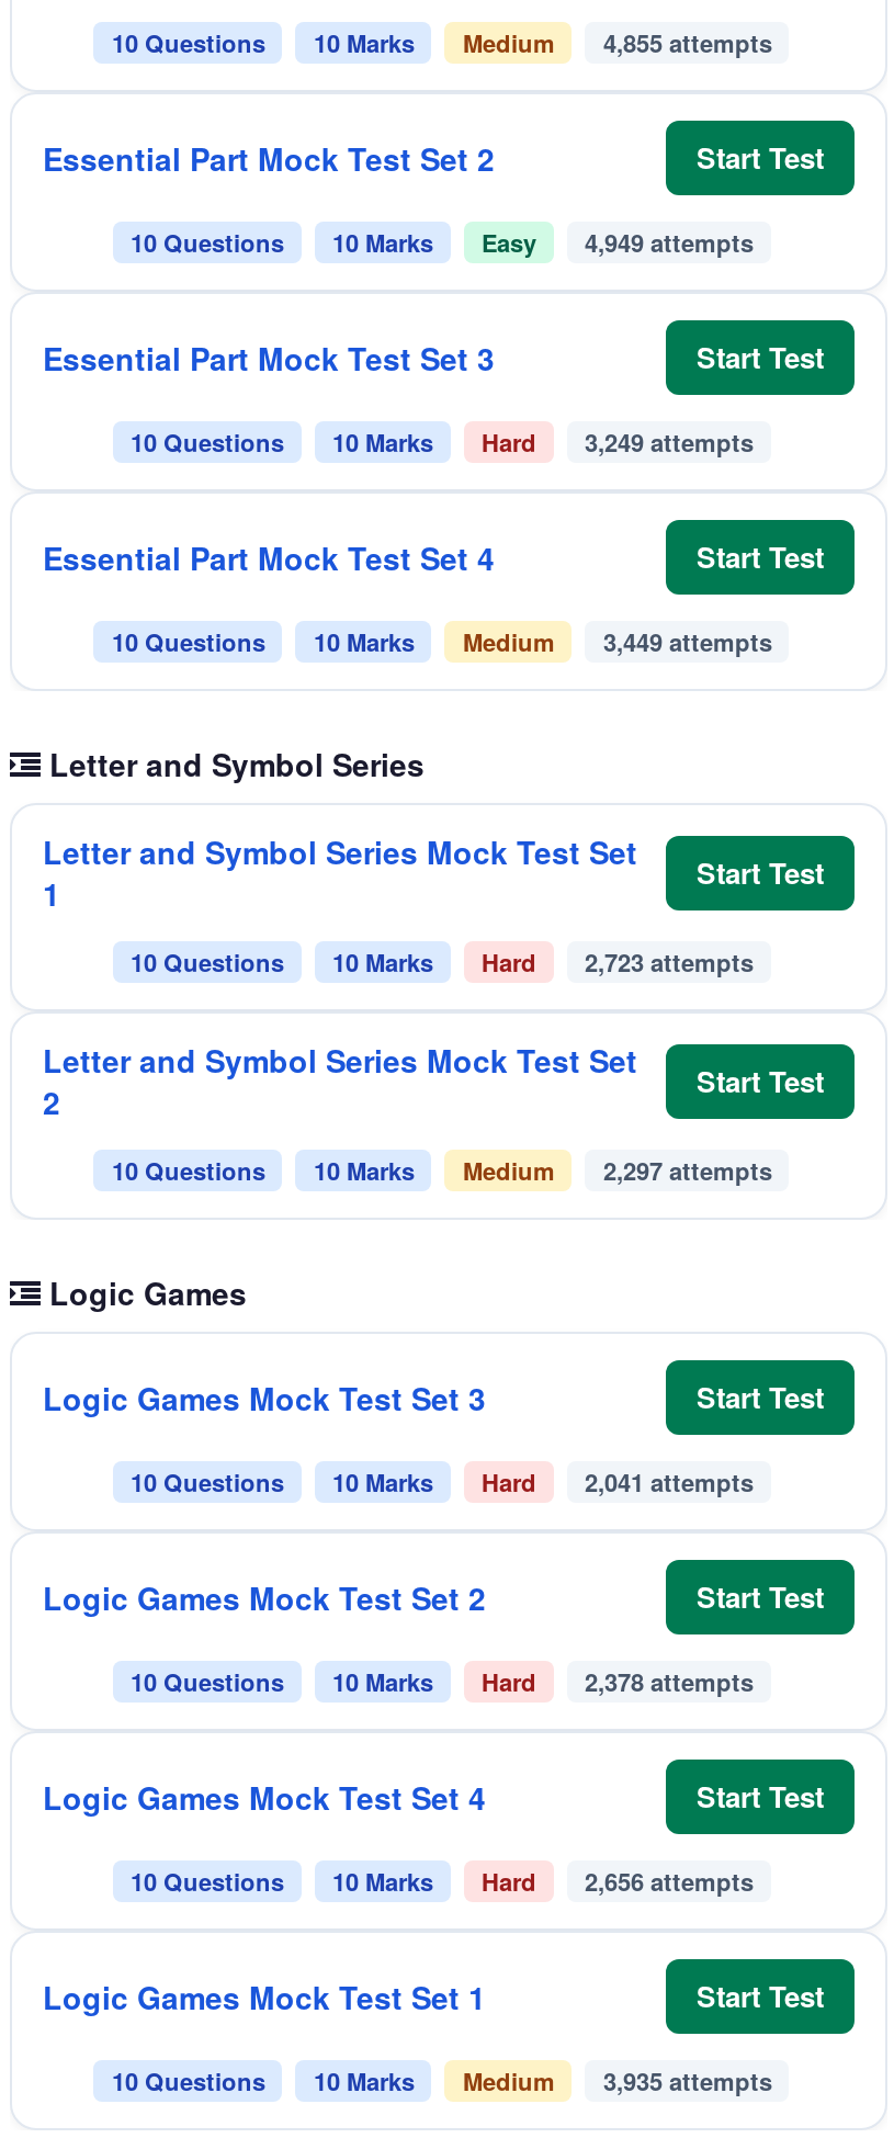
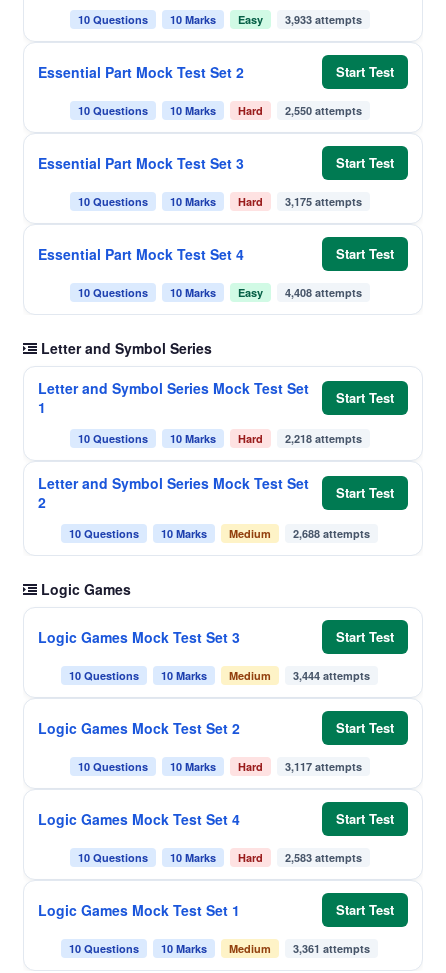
[463,26,772,59] Medium | 4,855 attempts -> [238,12,362,27] Easy | 3,933 attempts
[482,226,754,259] Easy | 4,949 attempts -> [238,103,362,118] Hard | 2,550 attempts
[131,426,754,459] 10 Questions 10 Marks Hard 3,249 attempts -> [78,194,362,209] 10 Questions 10 Marks Hard 3,175 attempts
[463,625,772,658] Medium | 3,449 attempts -> [238,285,362,300] Easy | 4,408 attempts
[131,946,754,978] 10 Questions 10 Marks Hard 2,723 attempts -> [78,431,362,446] 10 Questions 10 Marks Hard 2,218 attempts
[112,1154,772,1187] 10 Questions 10 Marks Medium 2,297 attempts -> [69,526,370,541] 10 Questions 10 Marks Medium 2,688 attempts
[482,1466,754,1498] Hard | 2,041 attempts -> [229,668,370,683] Medium | 3,444 attempts
[131,1665,754,1698] 10 Questions 10 Marks Hard 2,378 attempts -> [78,759,362,774] 10 Questions 10 Marks Hard 3,117 attempts
[131,1865,754,1898] 10 Questions 10 Marks Hard 2,656 attempts -> [78,850,362,865] 10 Questions 10 Marks Hard 2,583 attempts
[112,2065,772,2097] 10 Questions 10 Marks Medium 3,935 attempts -> [69,941,370,956] 10 Questions 10 Marks Medium 3,361 attempts

